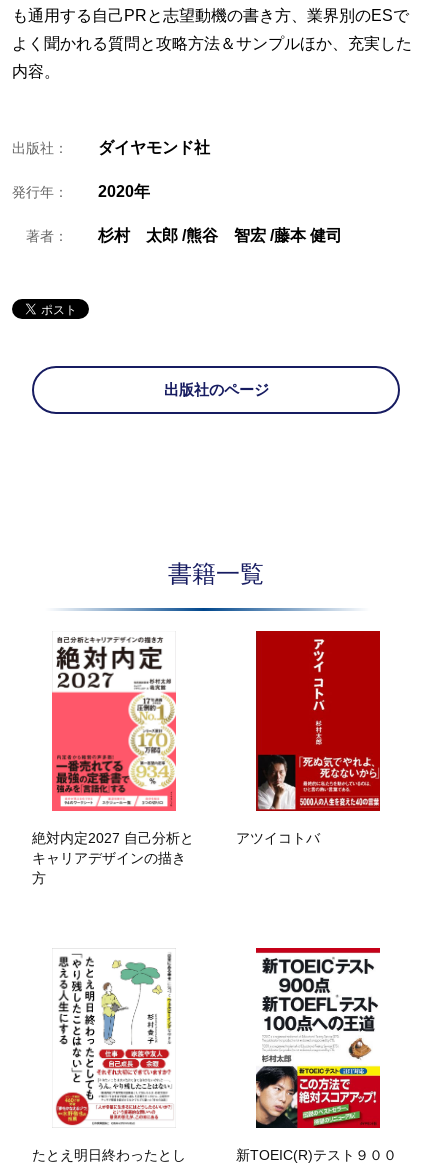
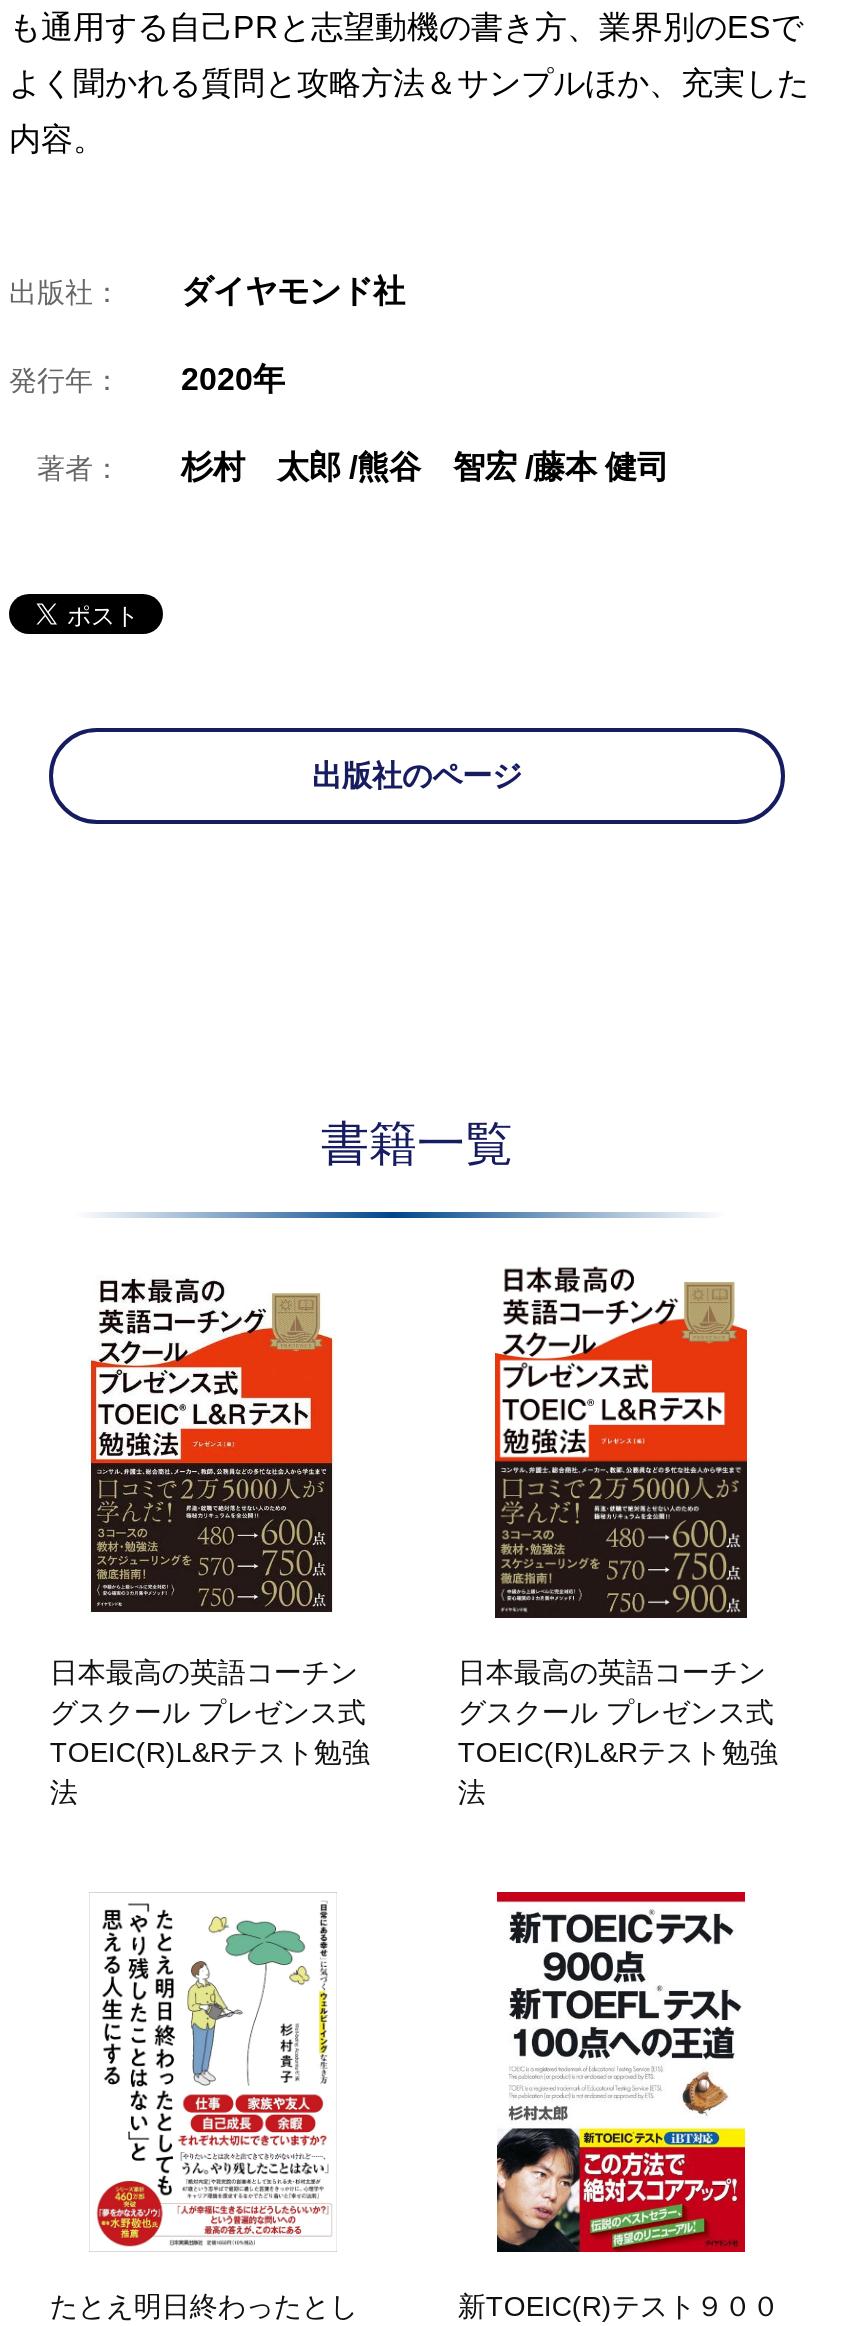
[236,630,381,846] [image] | アツイコトバ -> [458,1258,778,1807] [image] | 日本最高の英語コーチン | グスクール プレゼンス式 | TOEIC(R)L&Rテスト勉強 | 法
[32,636,194,886] [image] | 絶対内定2027 自己分析と | キャリアデザインの描き | 方 -> [50,1270,370,1807] [image] | 日本最高の英語コーチン | グスクール プレゼンス式 | TOEIC(R)L&Rテスト勉強 | 法

